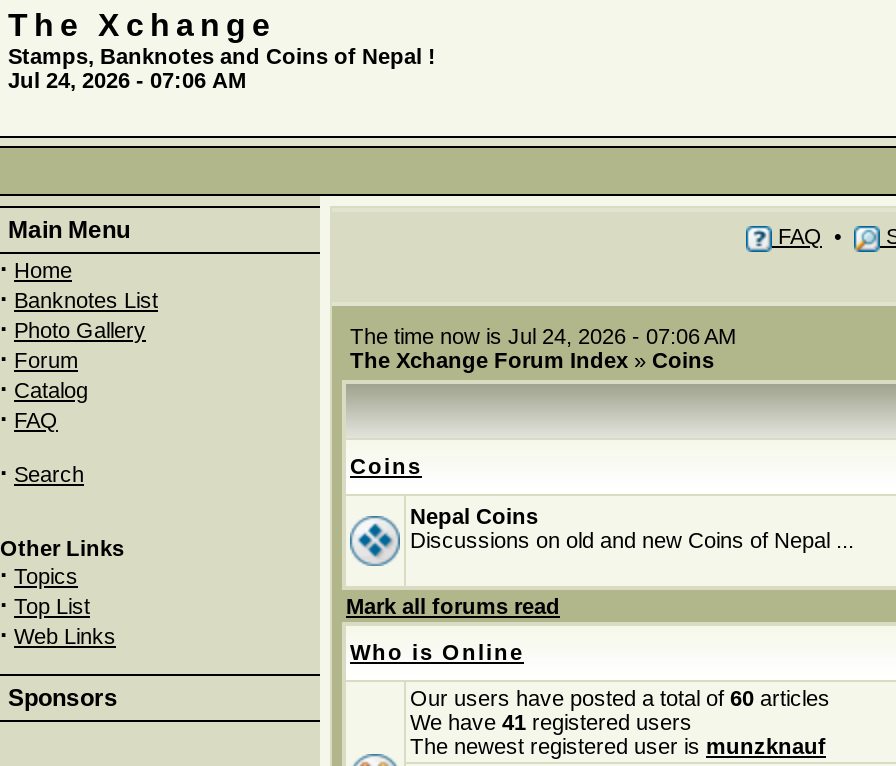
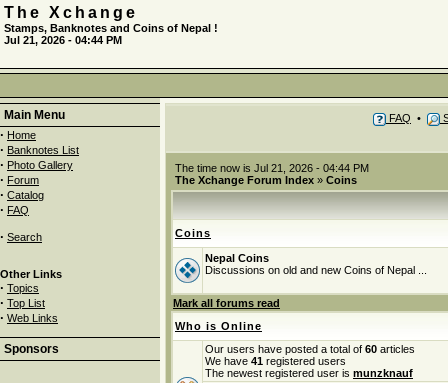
[8,68,246,92] Jul 24, 2026 - 07:06 AM -> [4,34,122,46] Jul 21, 2026 - 04:44 PM
[350,324,736,348] The time now is Jul 24, 2026 - 07:06 AM -> [175,162,369,174] The time now is Jul 21, 2026 - 04:44 PM

